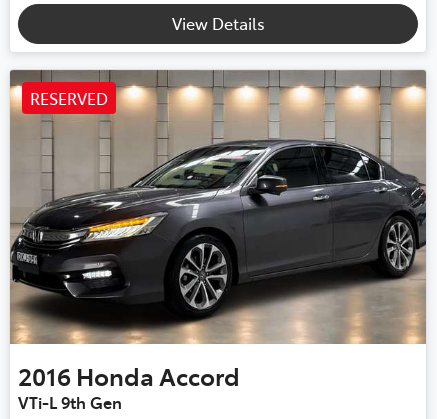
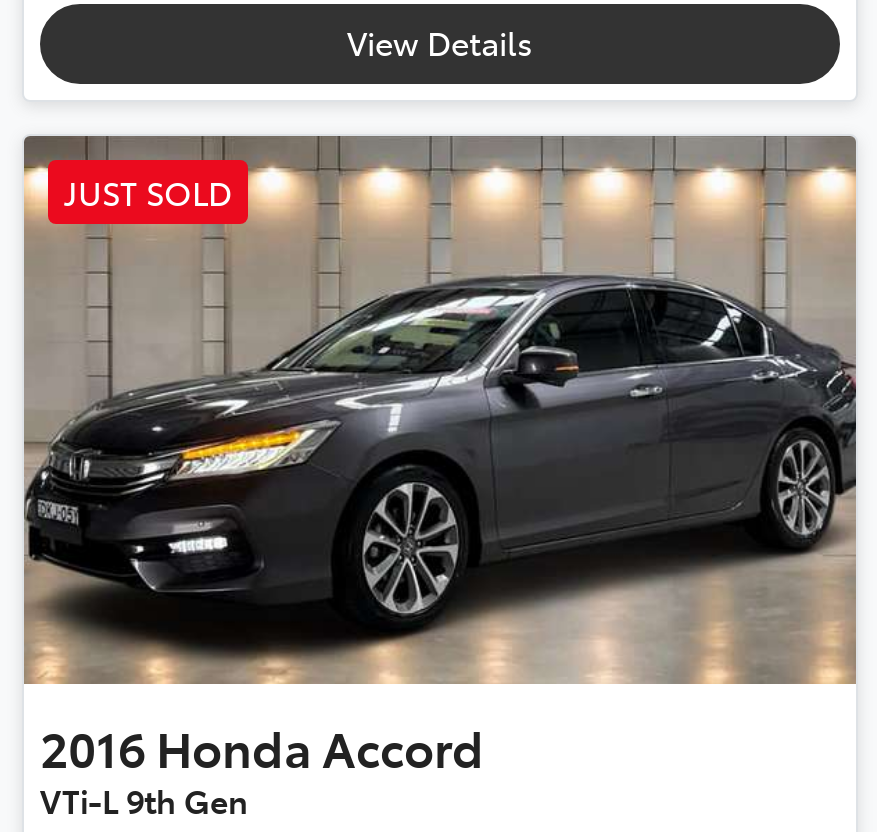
[30,87,108,109] RESERVED -> [64,169,232,213] JUST SOLD

